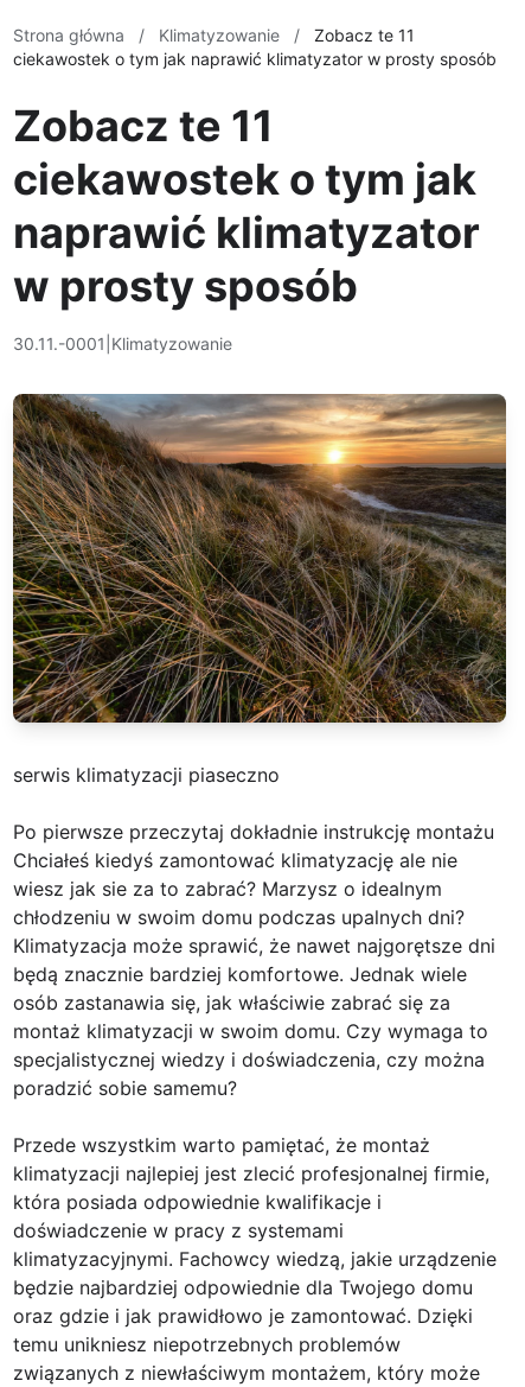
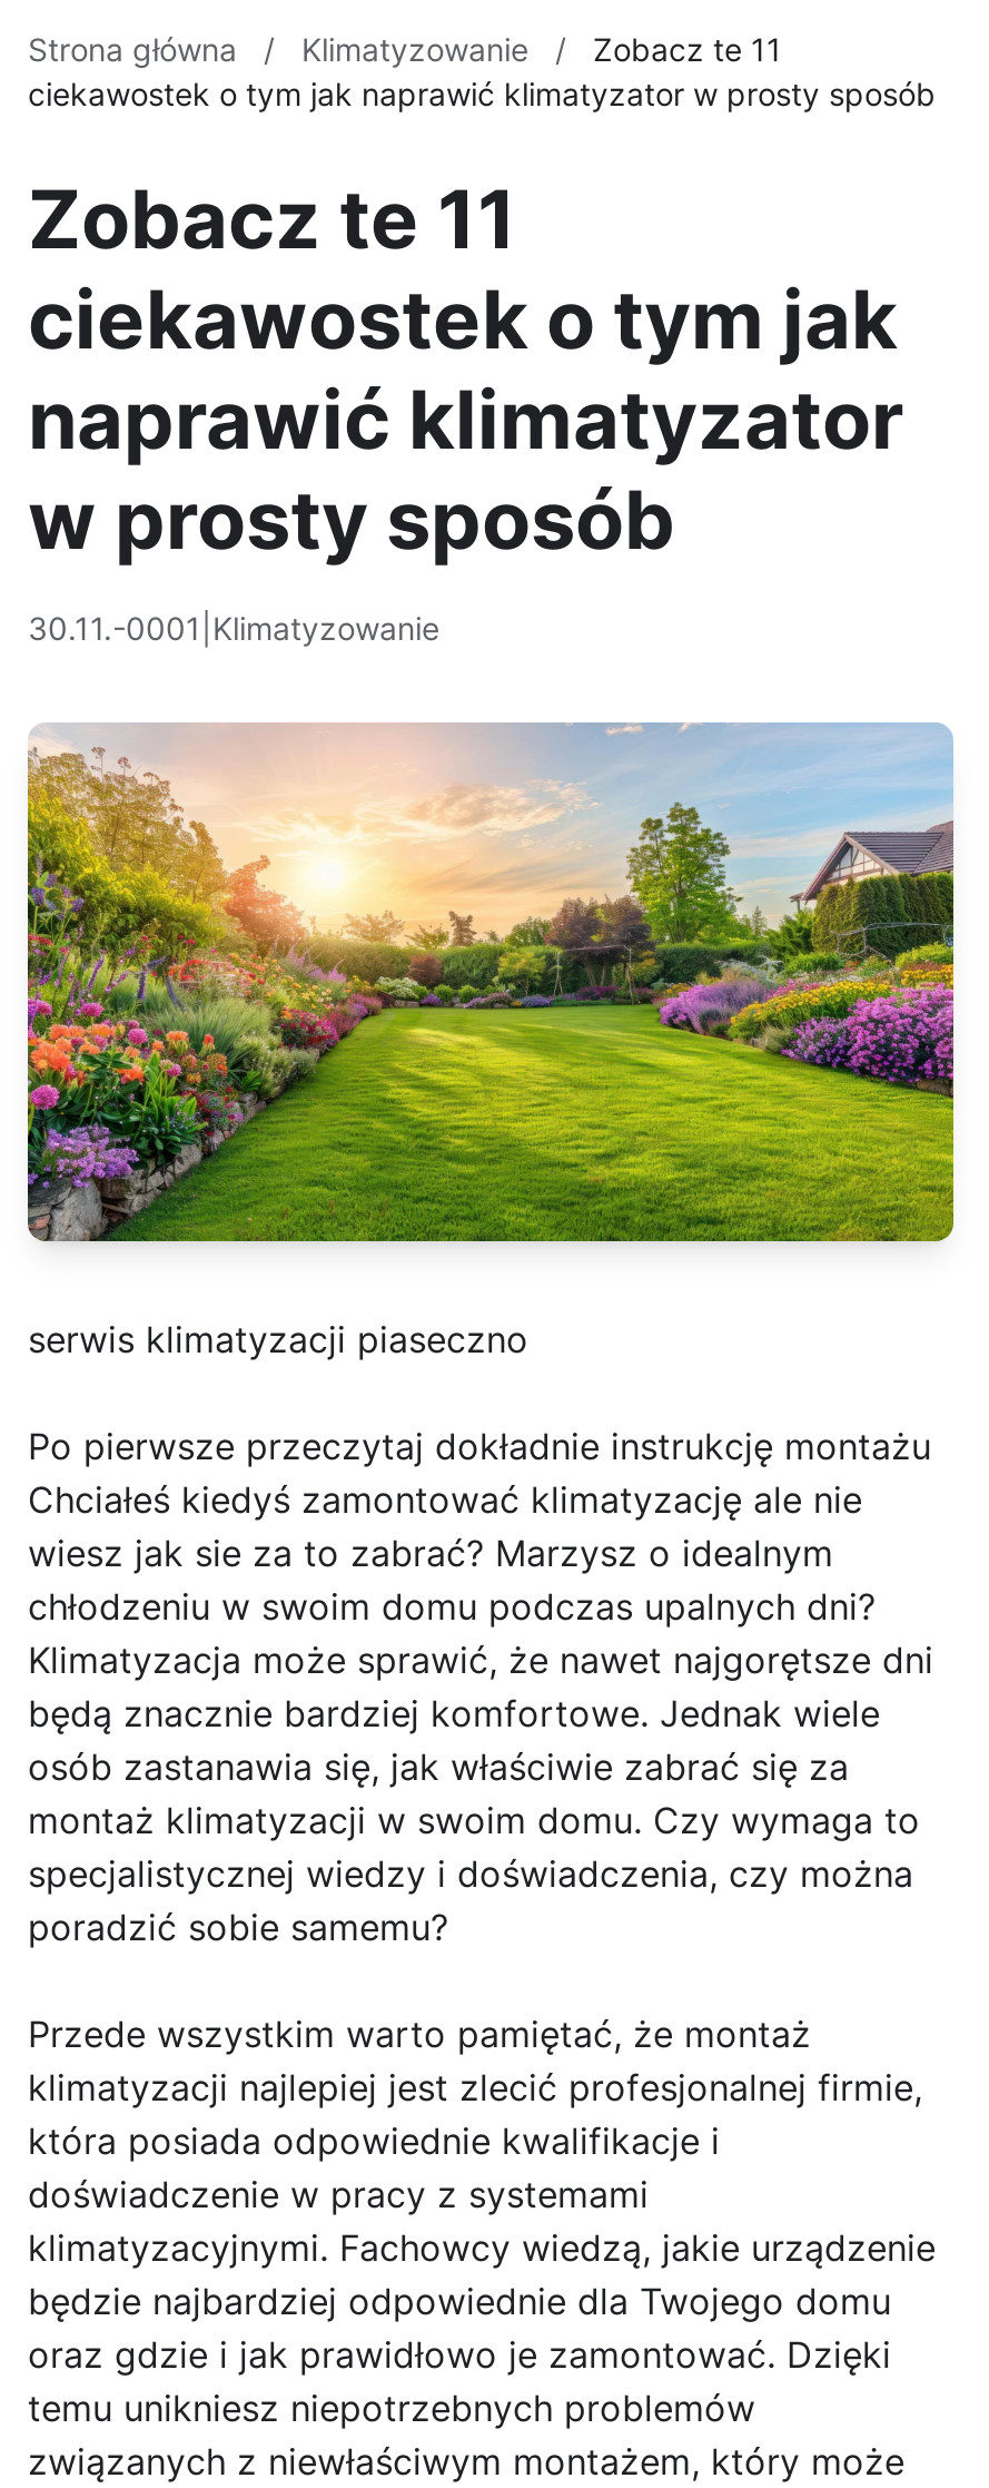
[12,393,507,724] [image] -> [26,722,956,1243] [image]

